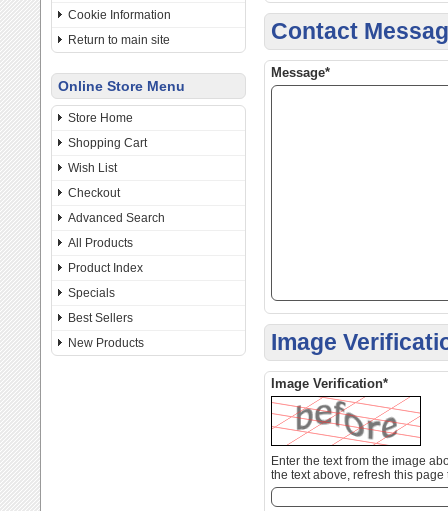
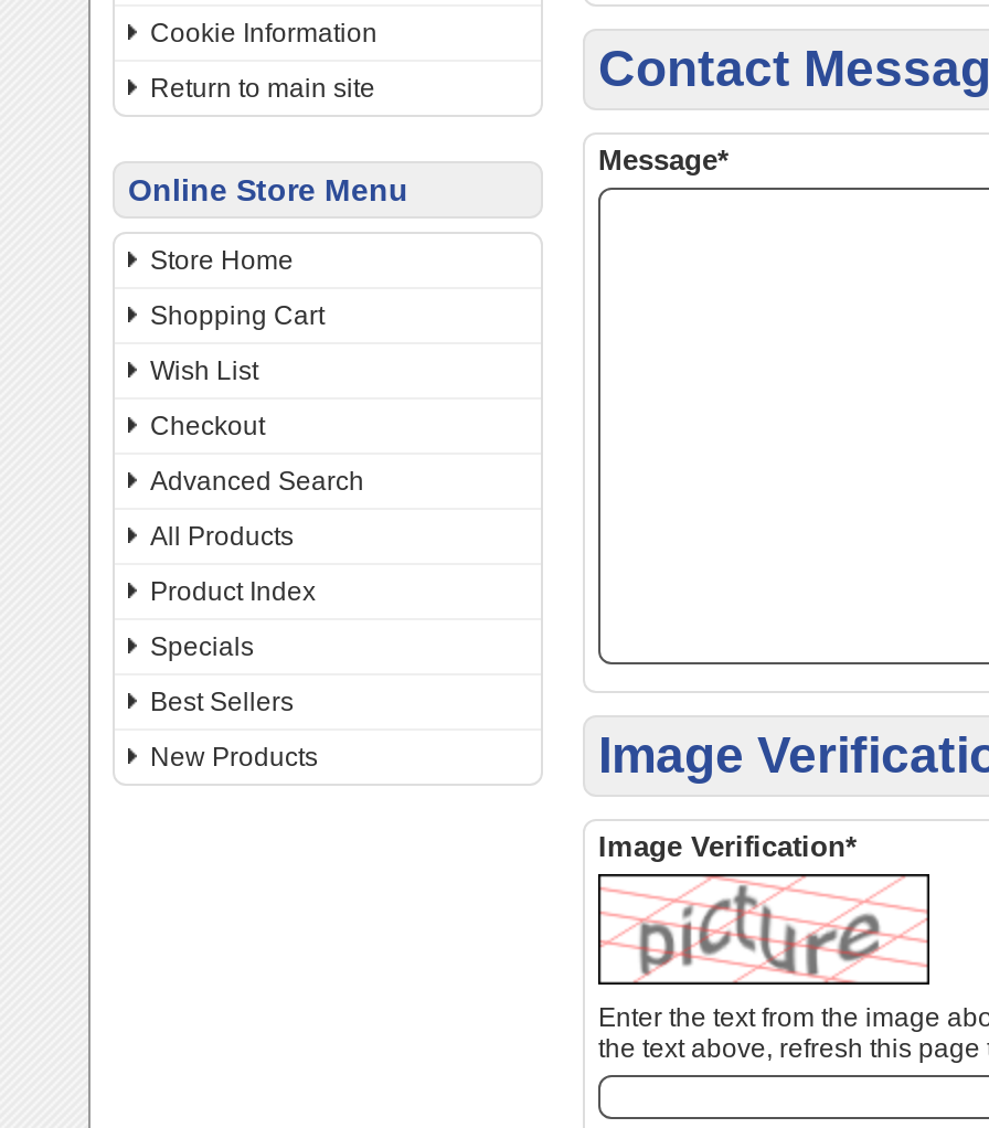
[290,400,398,443] [image] -> [638,883,881,978] [image]

